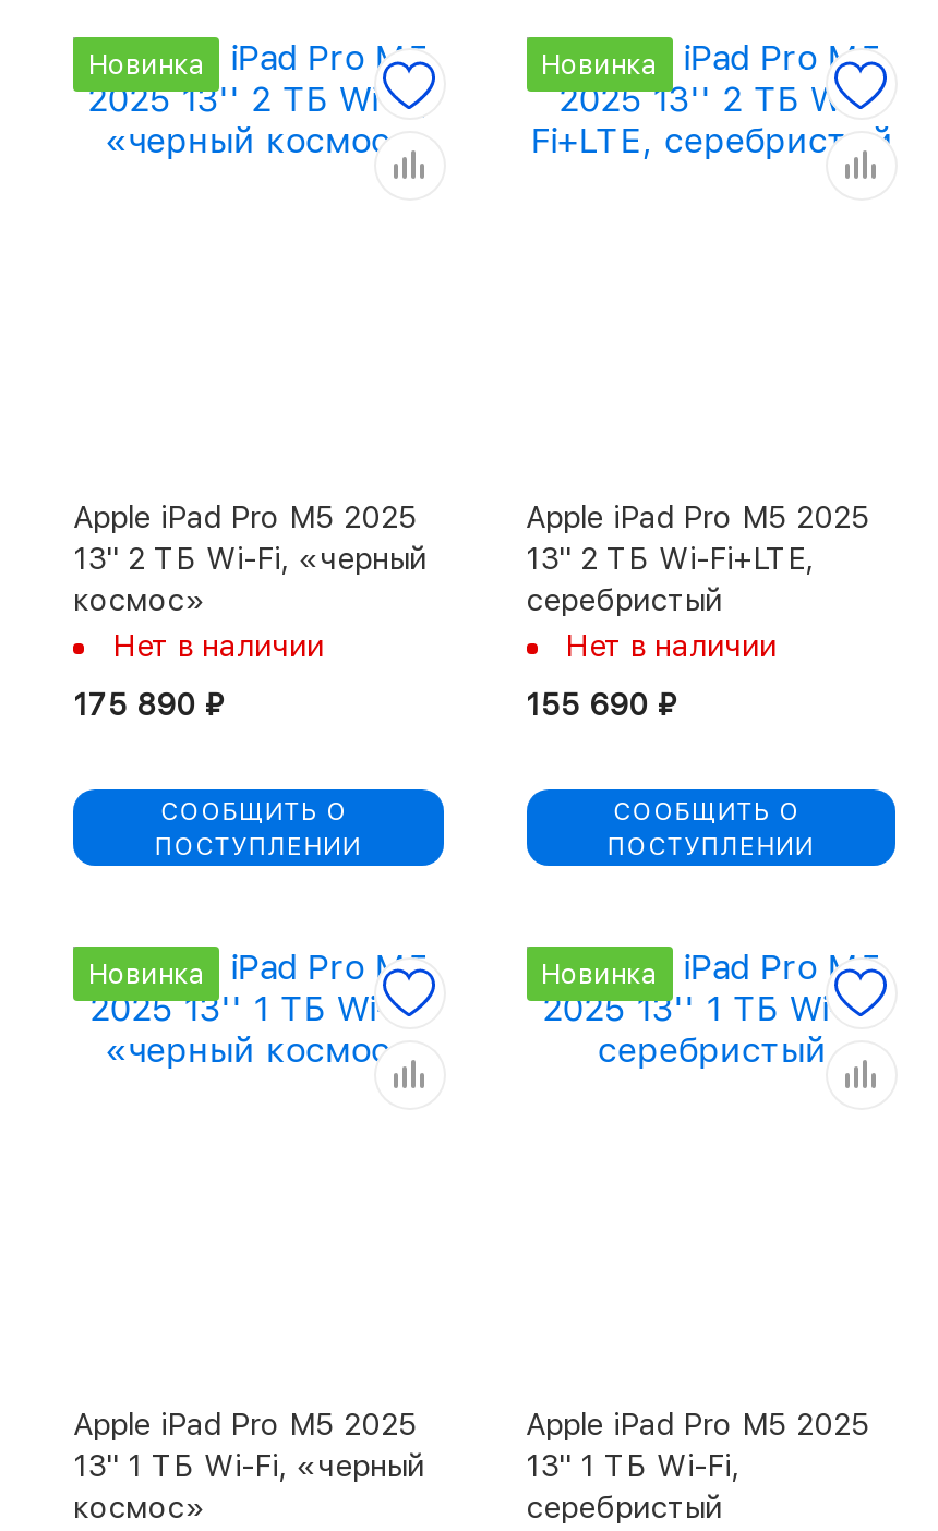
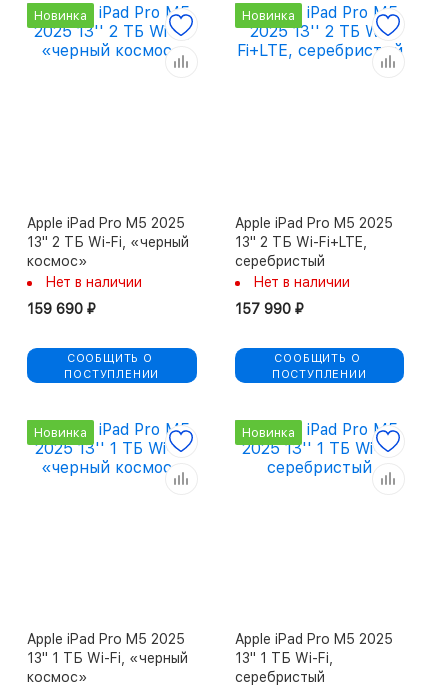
[73,686,224,721] 175 890 ₽ -> [27,300,96,316] 159 690 ₽
[526,686,676,721] 155 690 ₽ -> [234,300,303,316] 157 990 ₽

